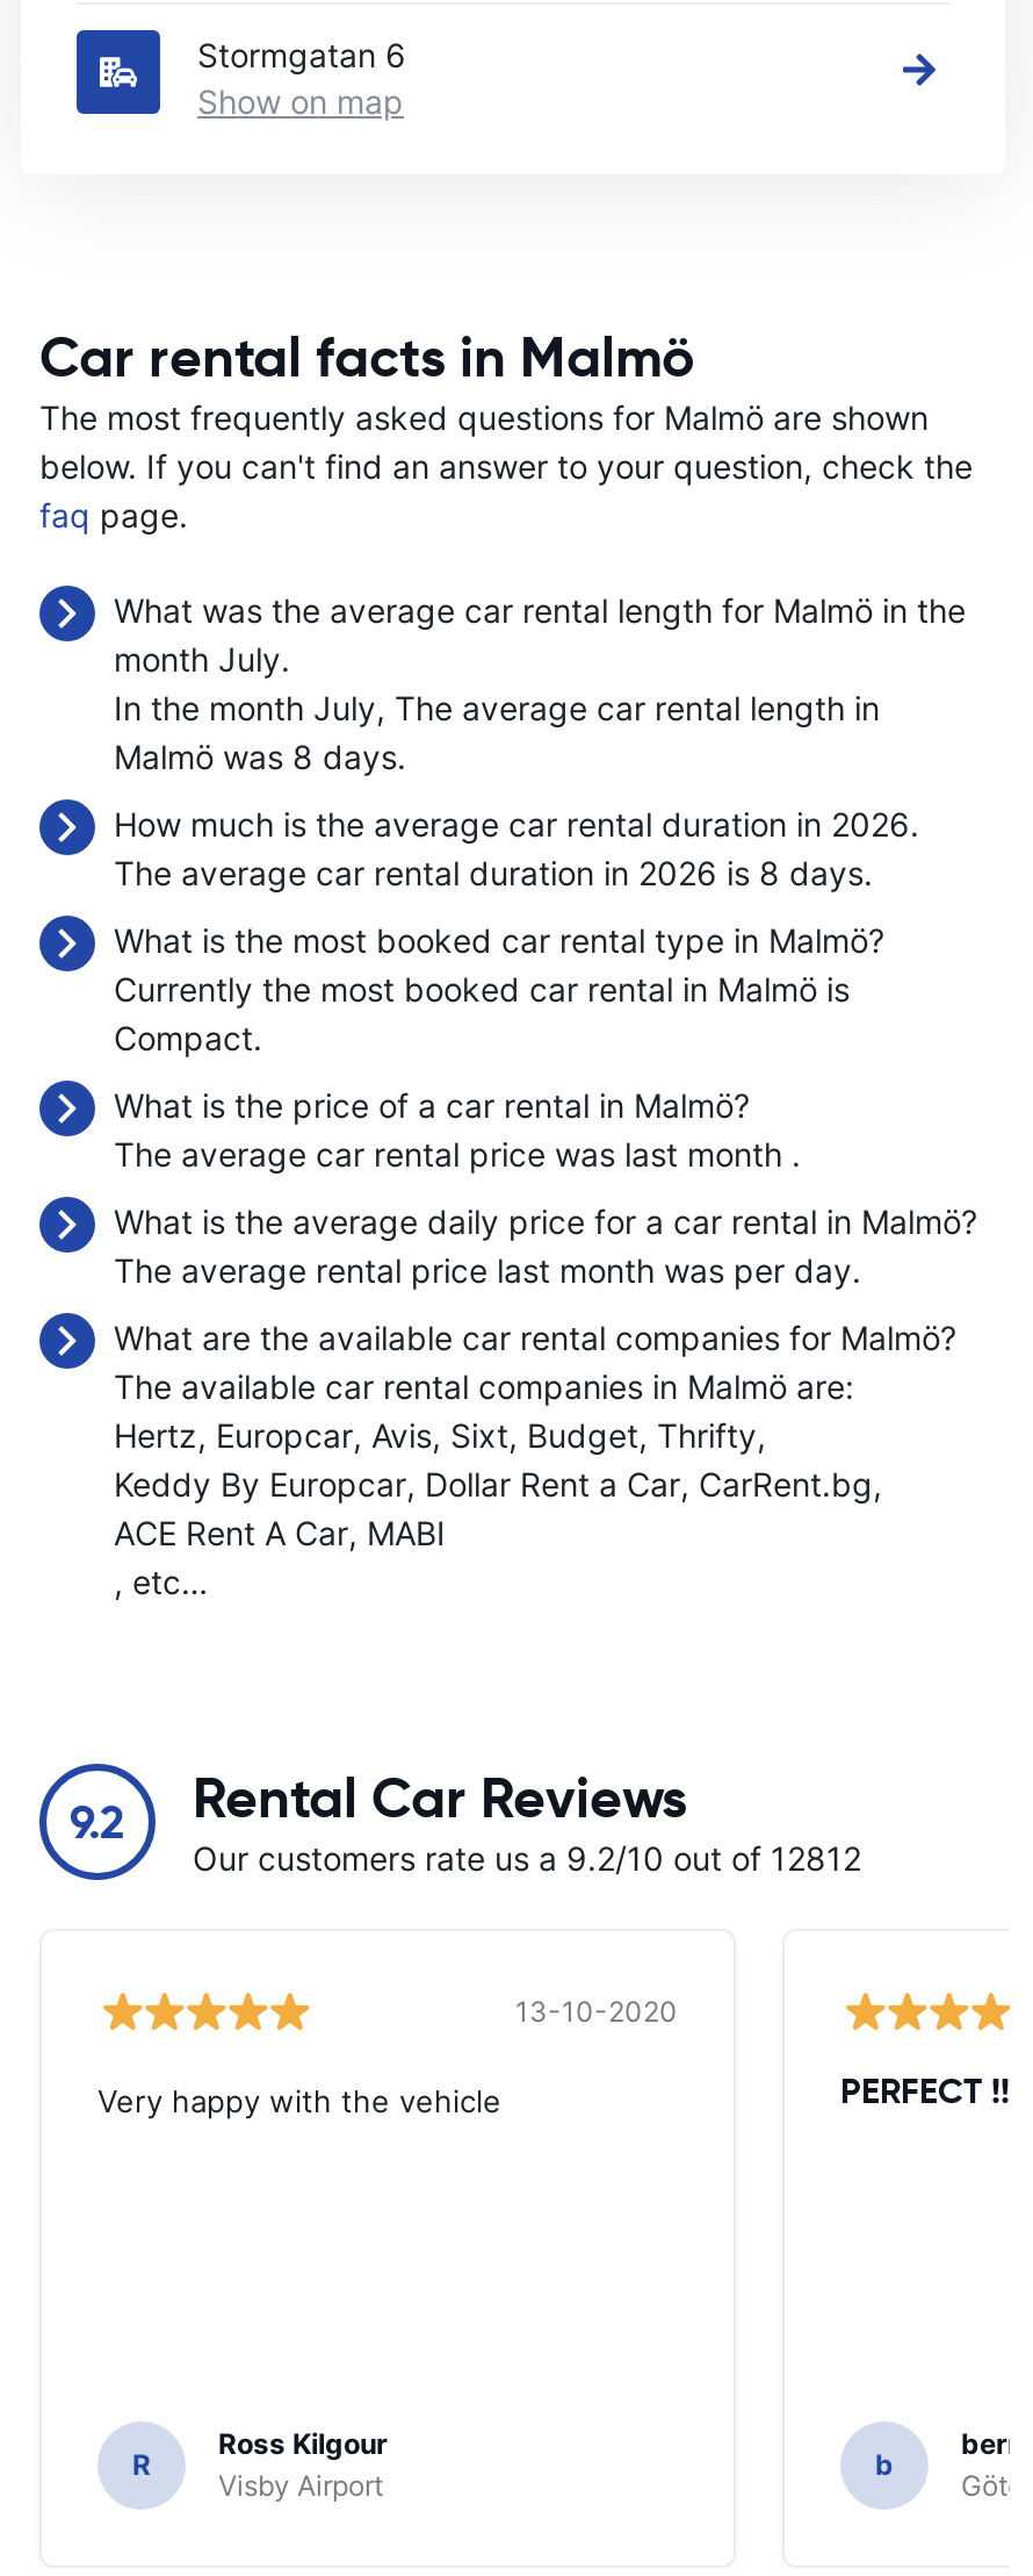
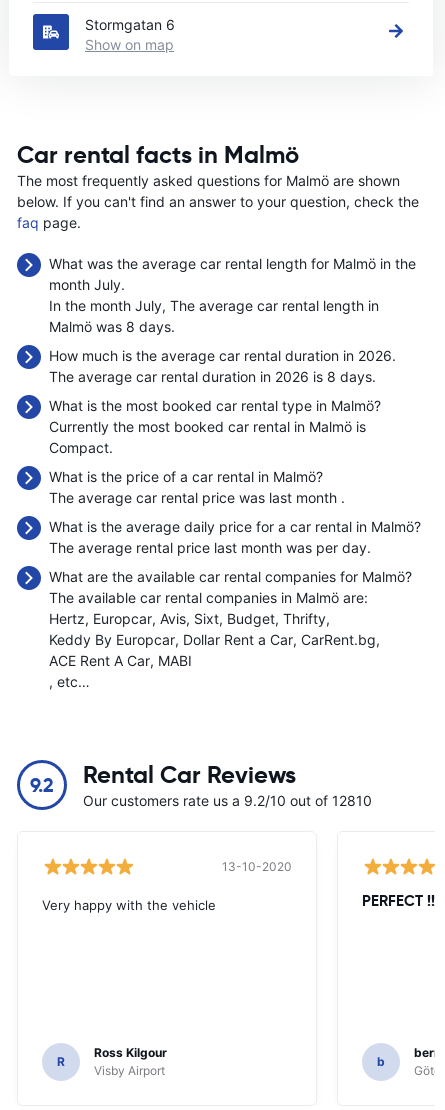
[193,1838,861,1878] Our customers rate us a 9.2/10 out of 12812 -> [83,792,372,809] Our customers rate us a 9.2/10 out of 12810

